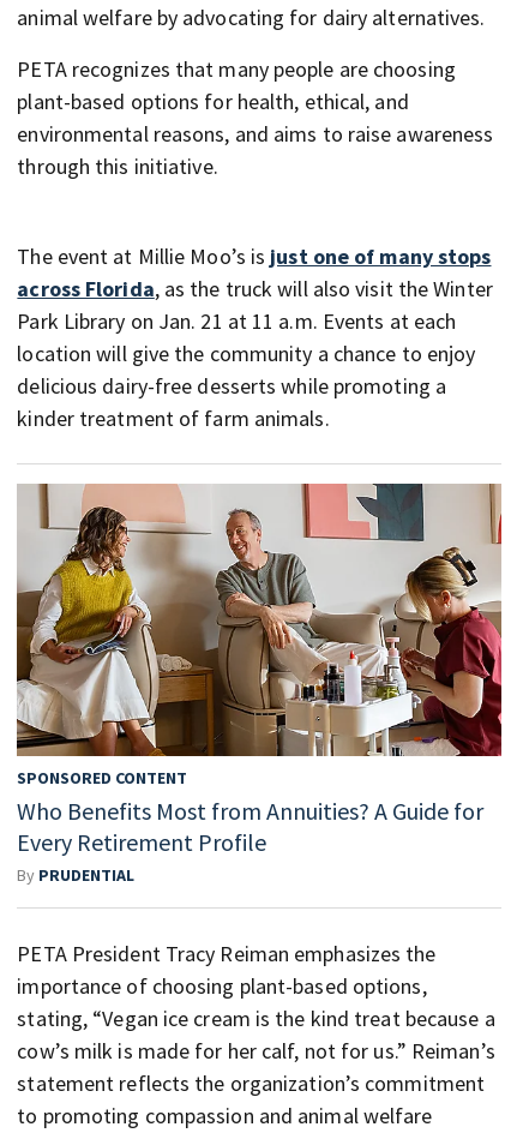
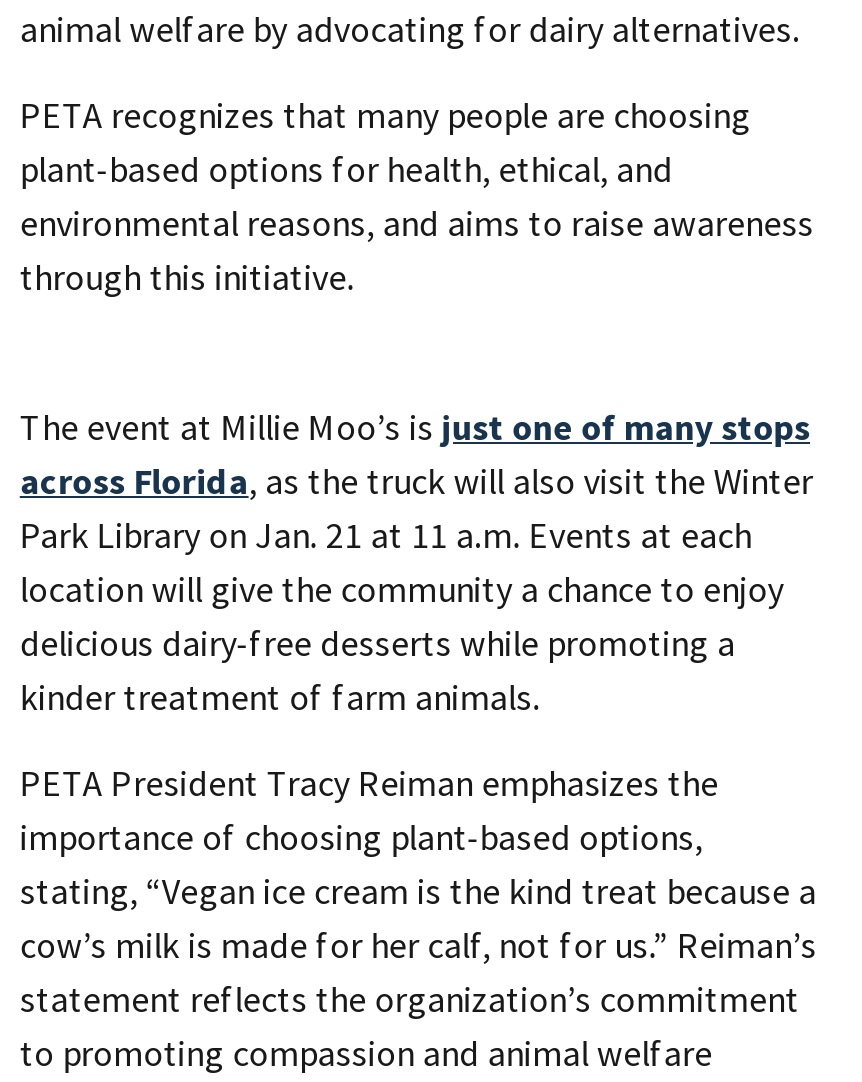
[16,482,503,886] [image] | SPONSORED CONTENT | Who Benefits Most from Annuities? A Guide for | Every Retirement Profile | By PRUDENTIAL -> none

